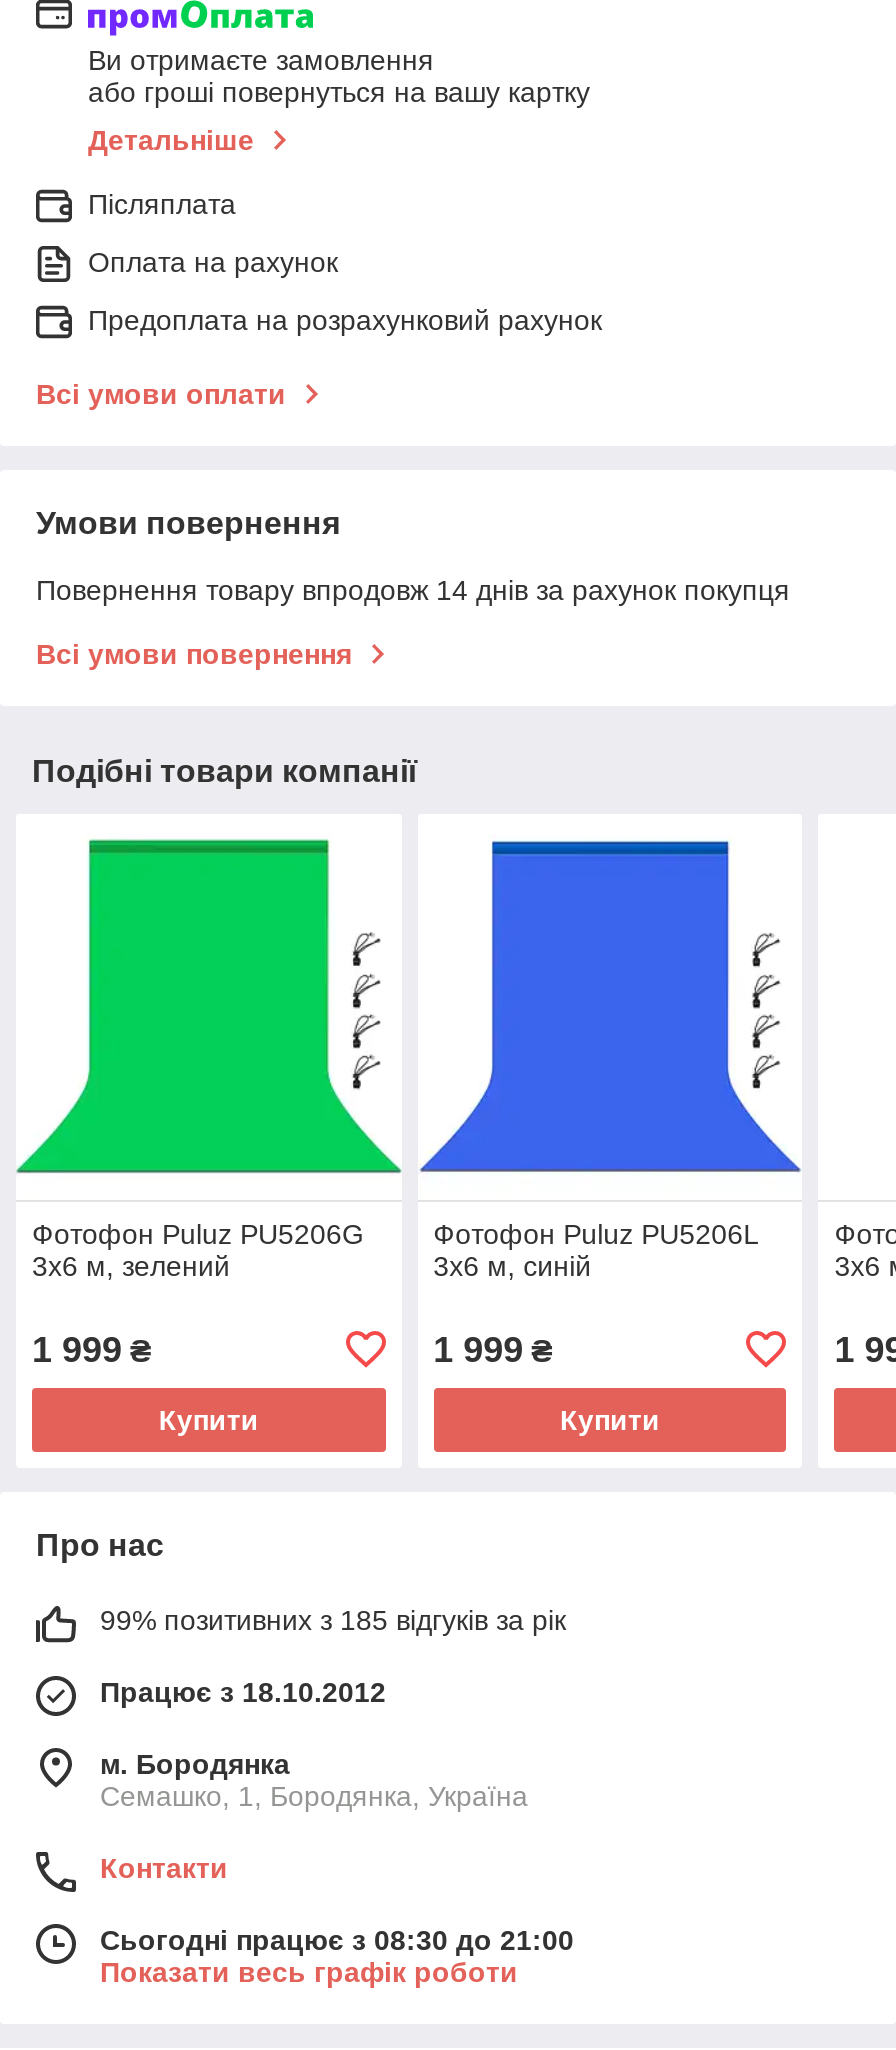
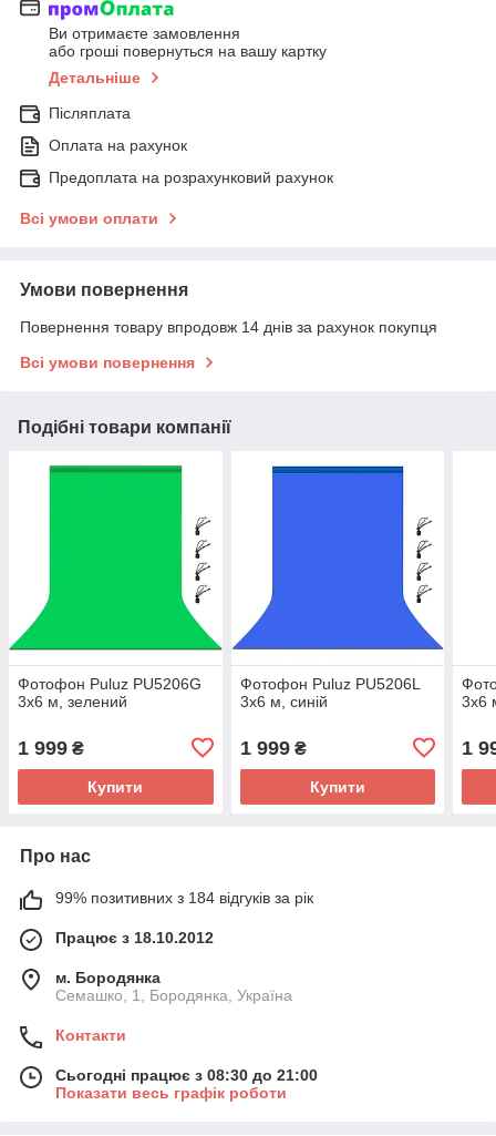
[100,1604,566,1636] 99% позитивних з 185 відгуків за рік -> [55,889,313,906] 99% позитивних з 184 відгуків за рік

